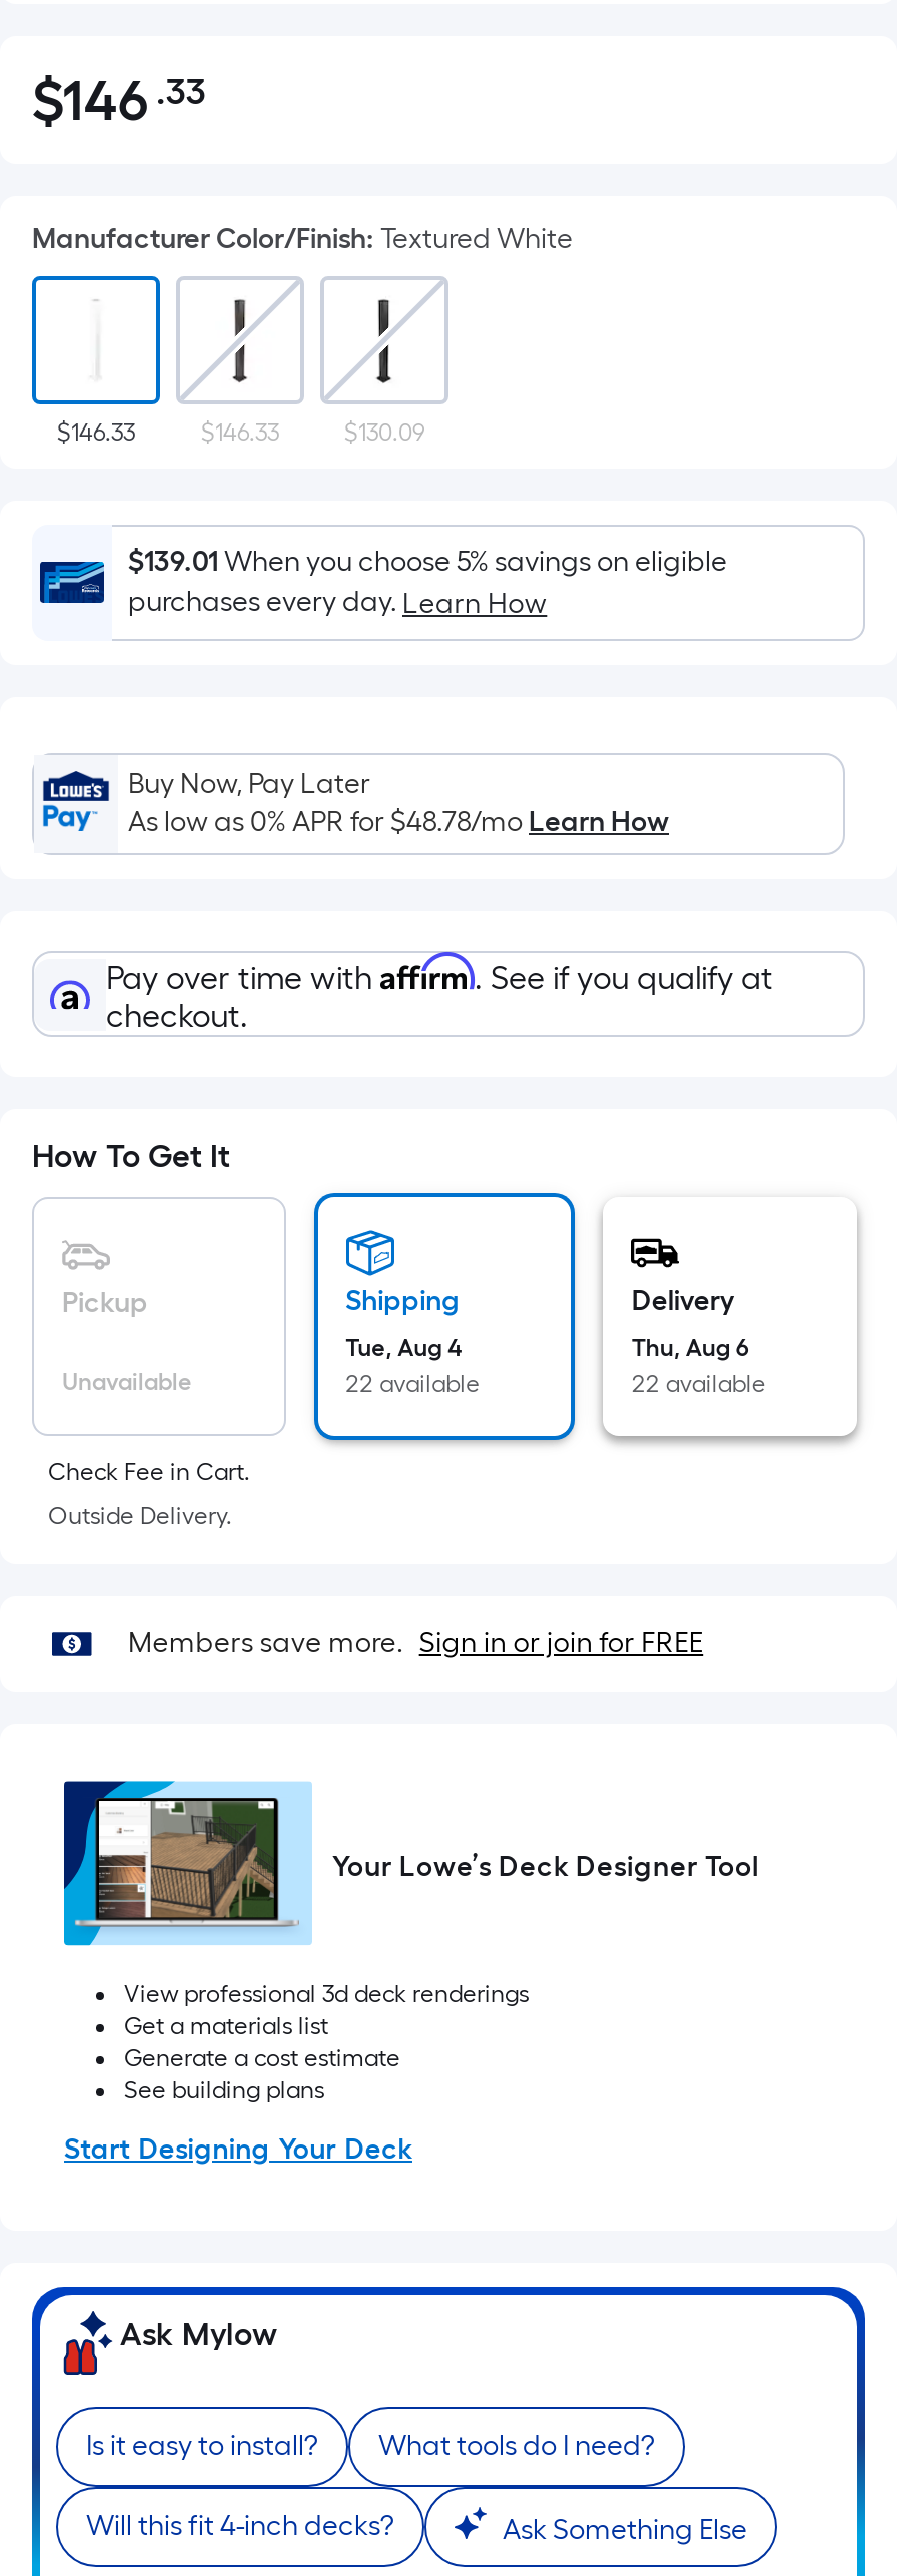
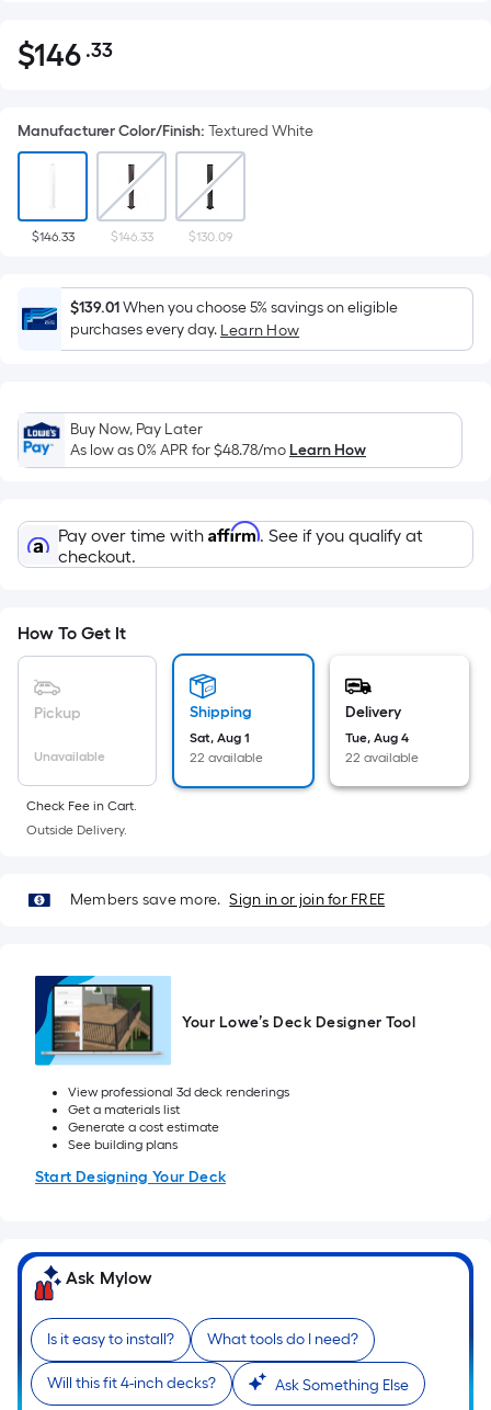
[346,1334,462,1362] Tue, Aug 4 -> [189,730,250,746] Sat, Aug 1
[631,1334,747,1362] Thu, Aug 6 -> [346,730,409,746] Tue, Aug 4

